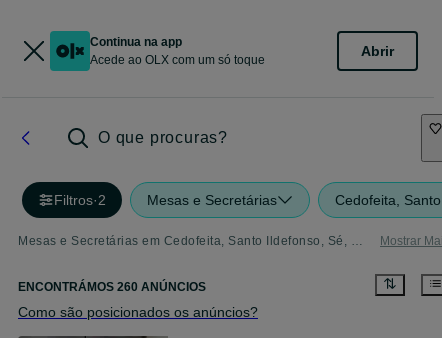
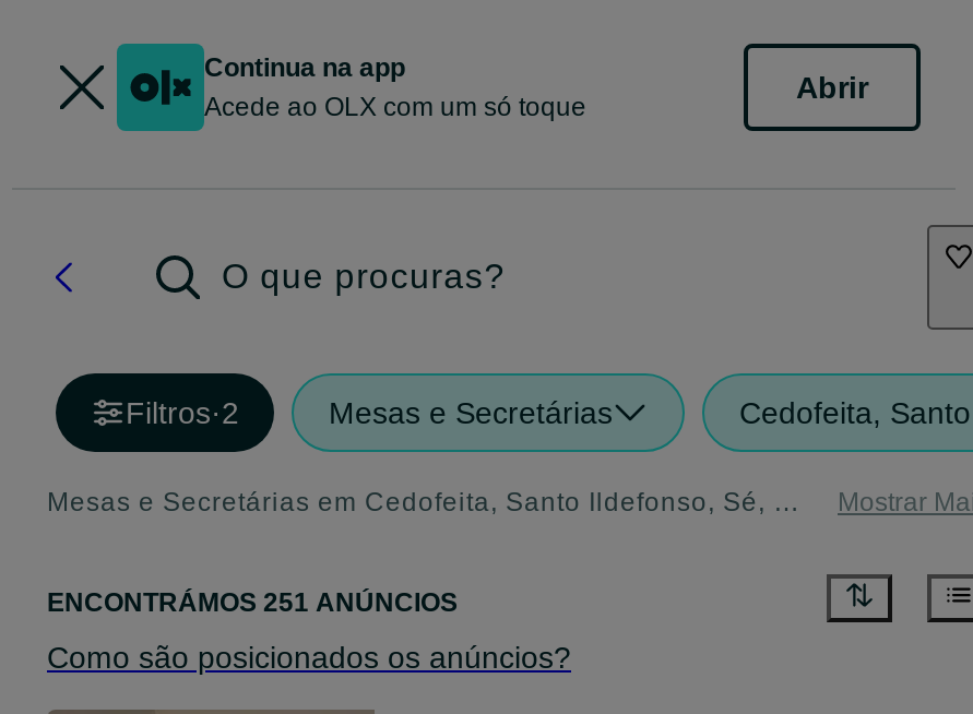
[18,280,206,294] ENCONTRÁMOS 260 ANÚNCIOS -> [47,588,458,619] ENCONTRÁMOS 251 ANÚNCIOS

